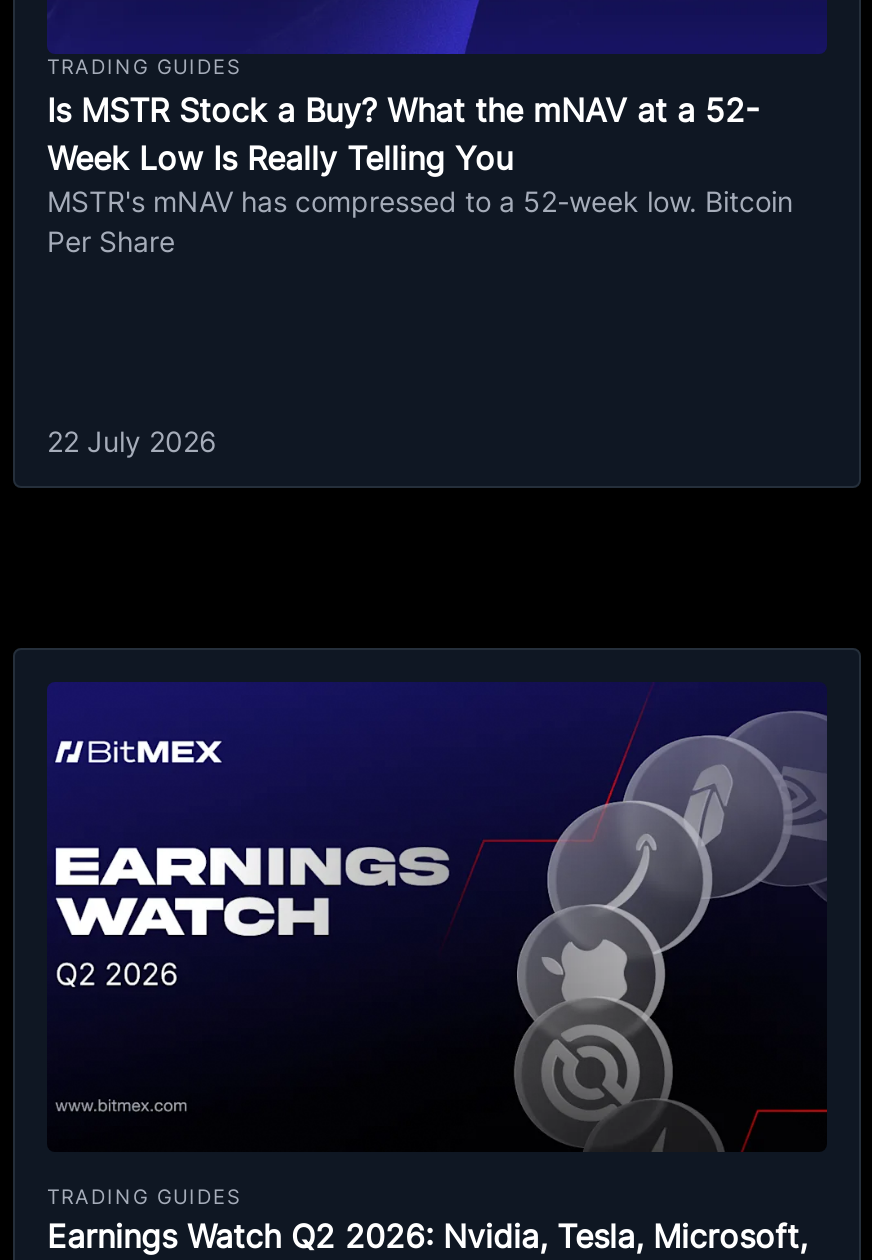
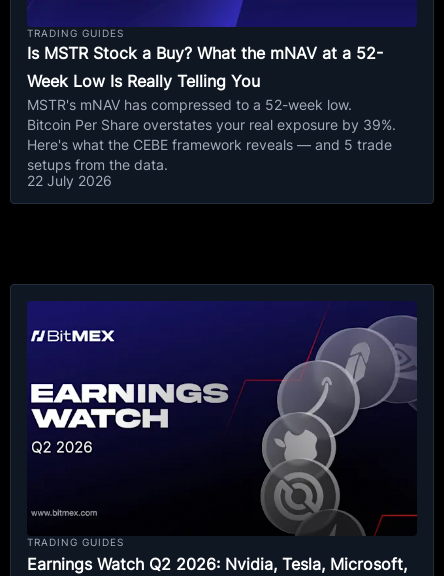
[47,184,793,258] MSTR's mNAV has compressed to a 52-week low. Bitcoin | Per Share -> [27,96,396,173] MSTR's mNAV has compressed to a 52-week low. | Bitcoin Per Share overstates your real exposure by 39%. | Here's what the CEBE framework reveals — and 5 trade | setups from the data.

